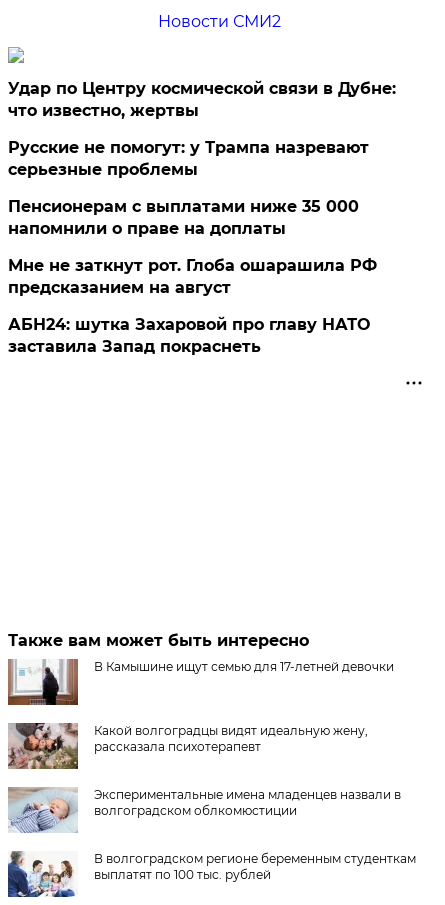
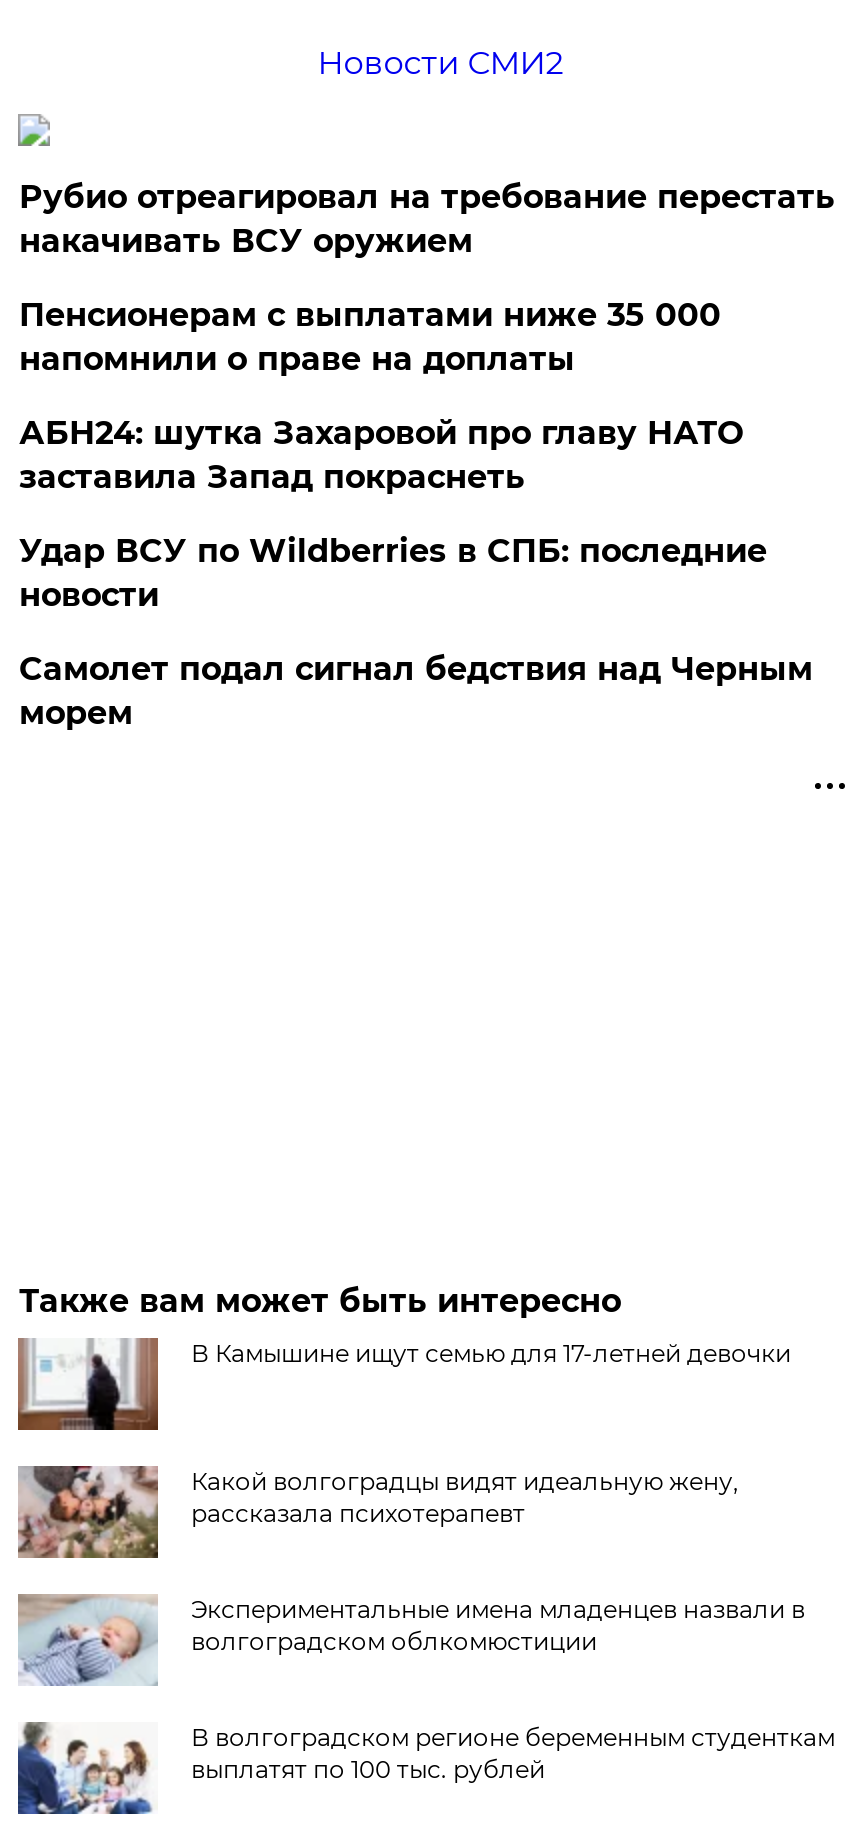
[8,79,396,179] Удар по Центру космической связи в Дубне: | что известно, жертвы | Русские не помогут: у Трампа назревают | серьезные проблемы -> [19,178,835,260] Рубио отреагировал на требование перестать | накачивать ВСУ оружием
moved [8,197,359,238] -> [19,296,721,378]: Пенсионерам с выплатами ниже 35 000 | напомнили о праве на доплаты
[8,256,377,297] Мне не заткнут рот. Глоба ошарашила РФ | предсказанием на август -> none
moved [8,315,370,356] -> [19,414,743,496]: АБН24: шутка Захаровой про главу НАТО | заставила Запад покраснеть
none -> [19,532,813,732] Удар ВСУ по Wildberries в СПБ: последние | новости | Самолет подал сигнал бедствия над Черным | морем

